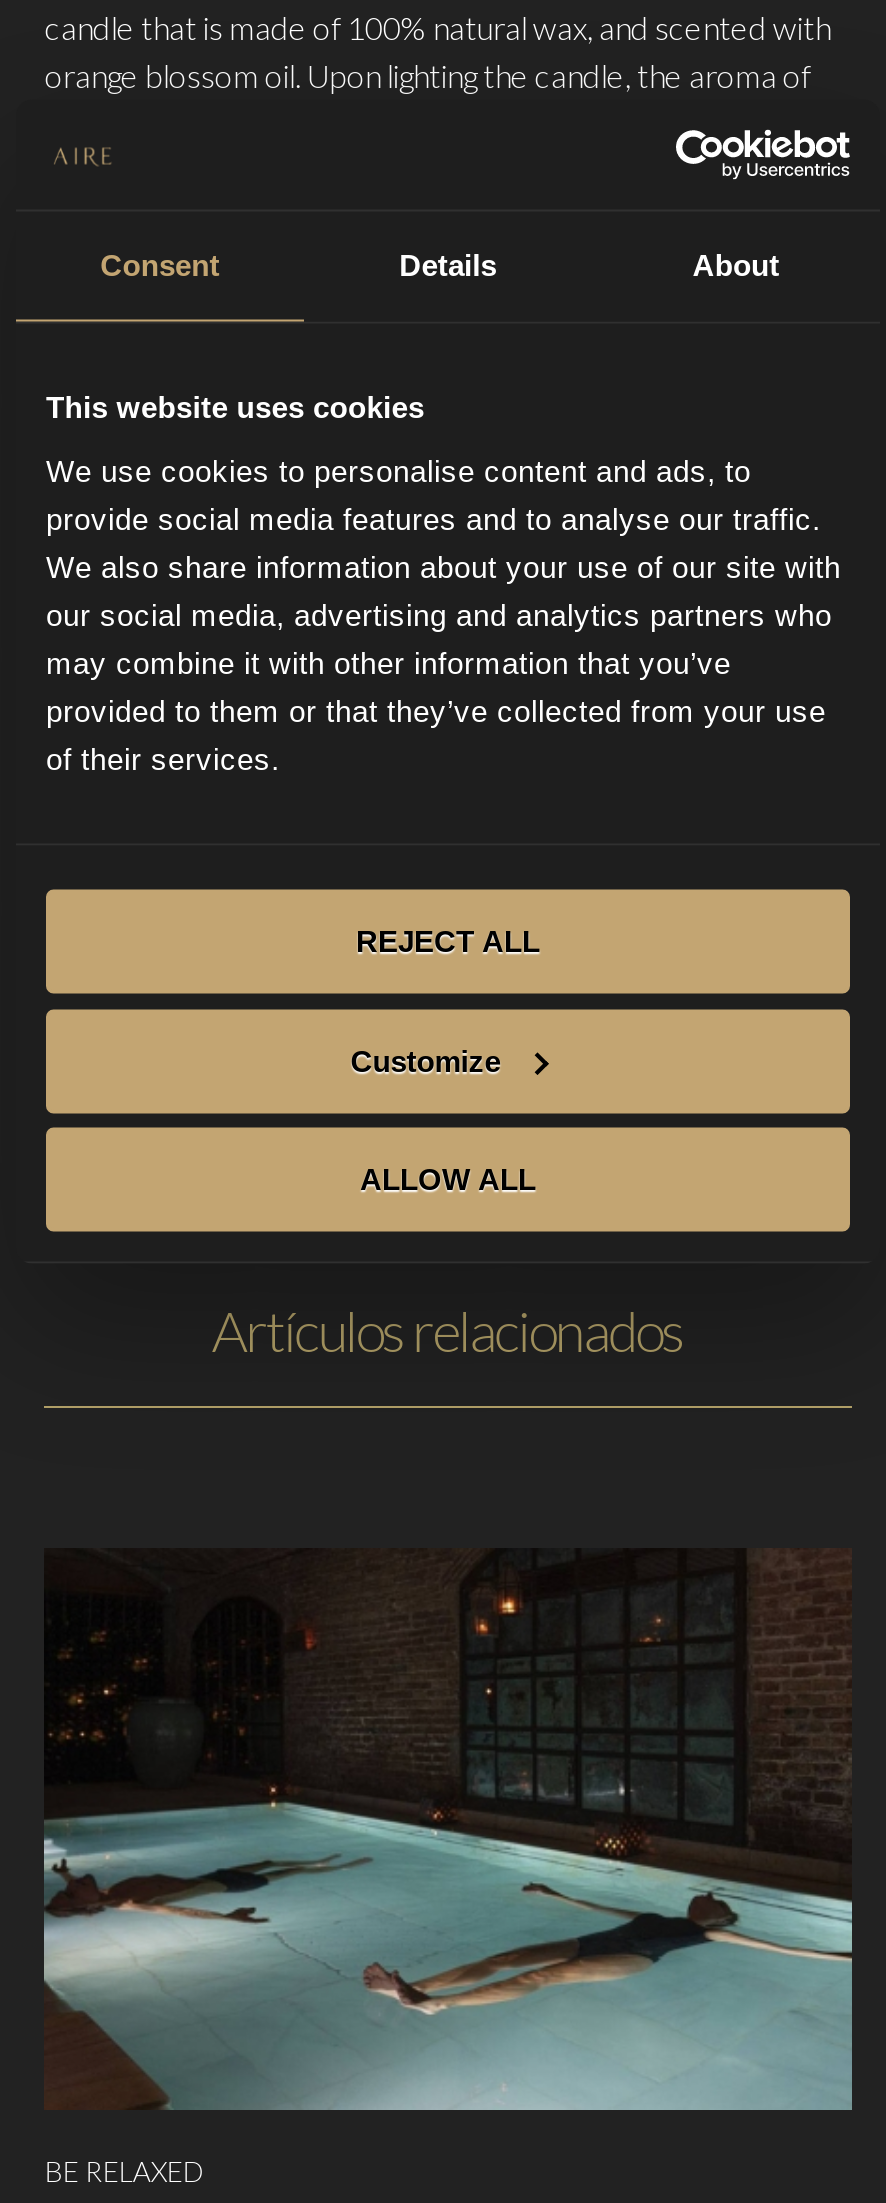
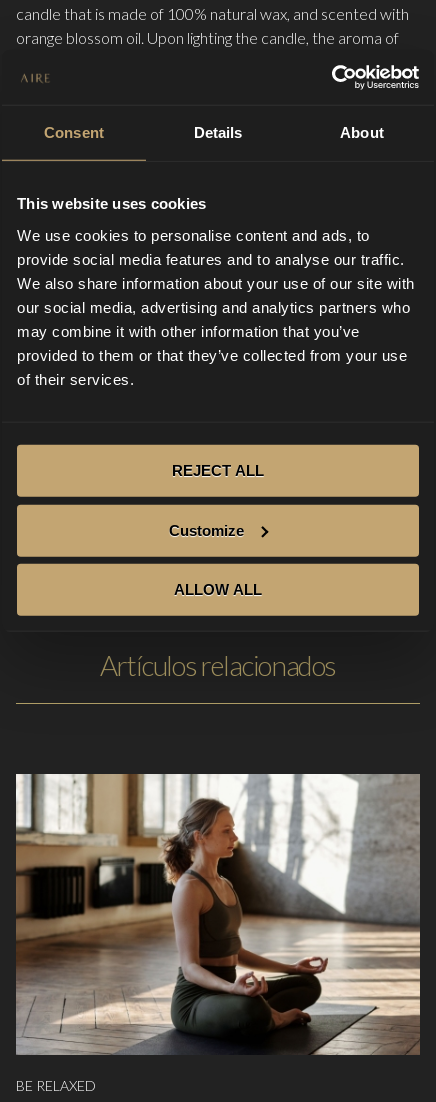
[42,1548,854,2112] [image] -> [15,773,421,1056] [image]

